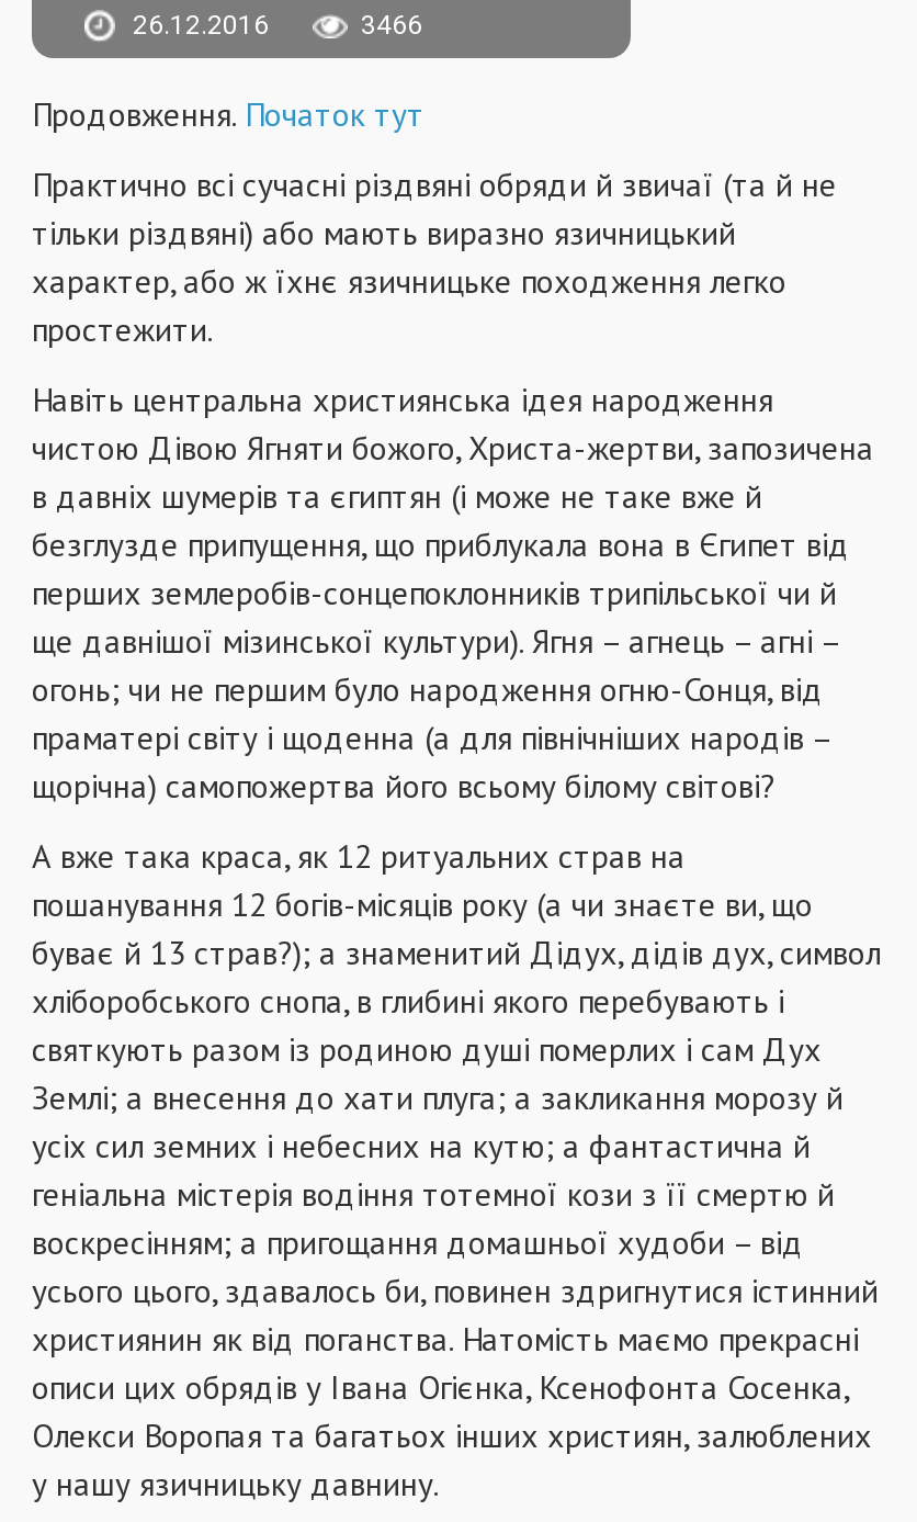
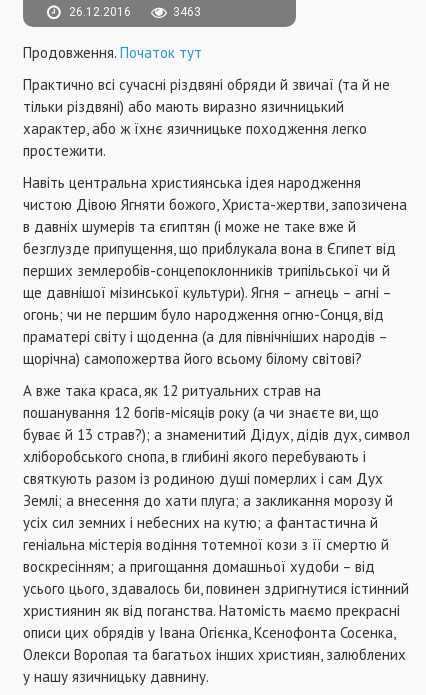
[361,11,422,41] 3466 -> [173,5,201,19] 3463

